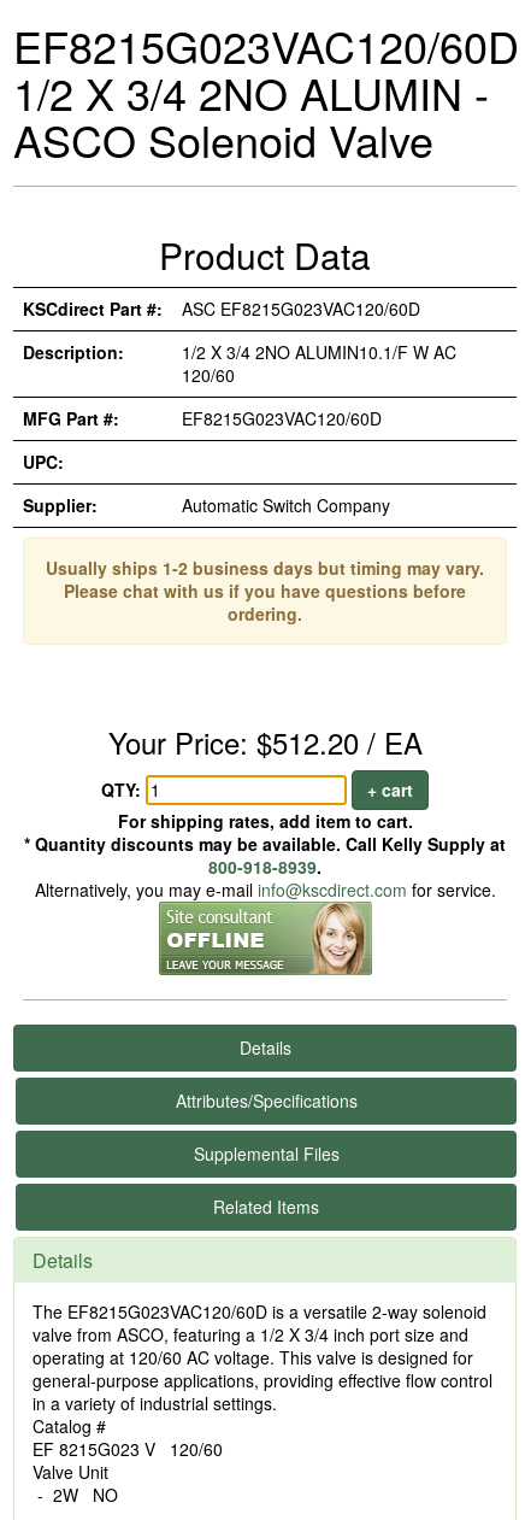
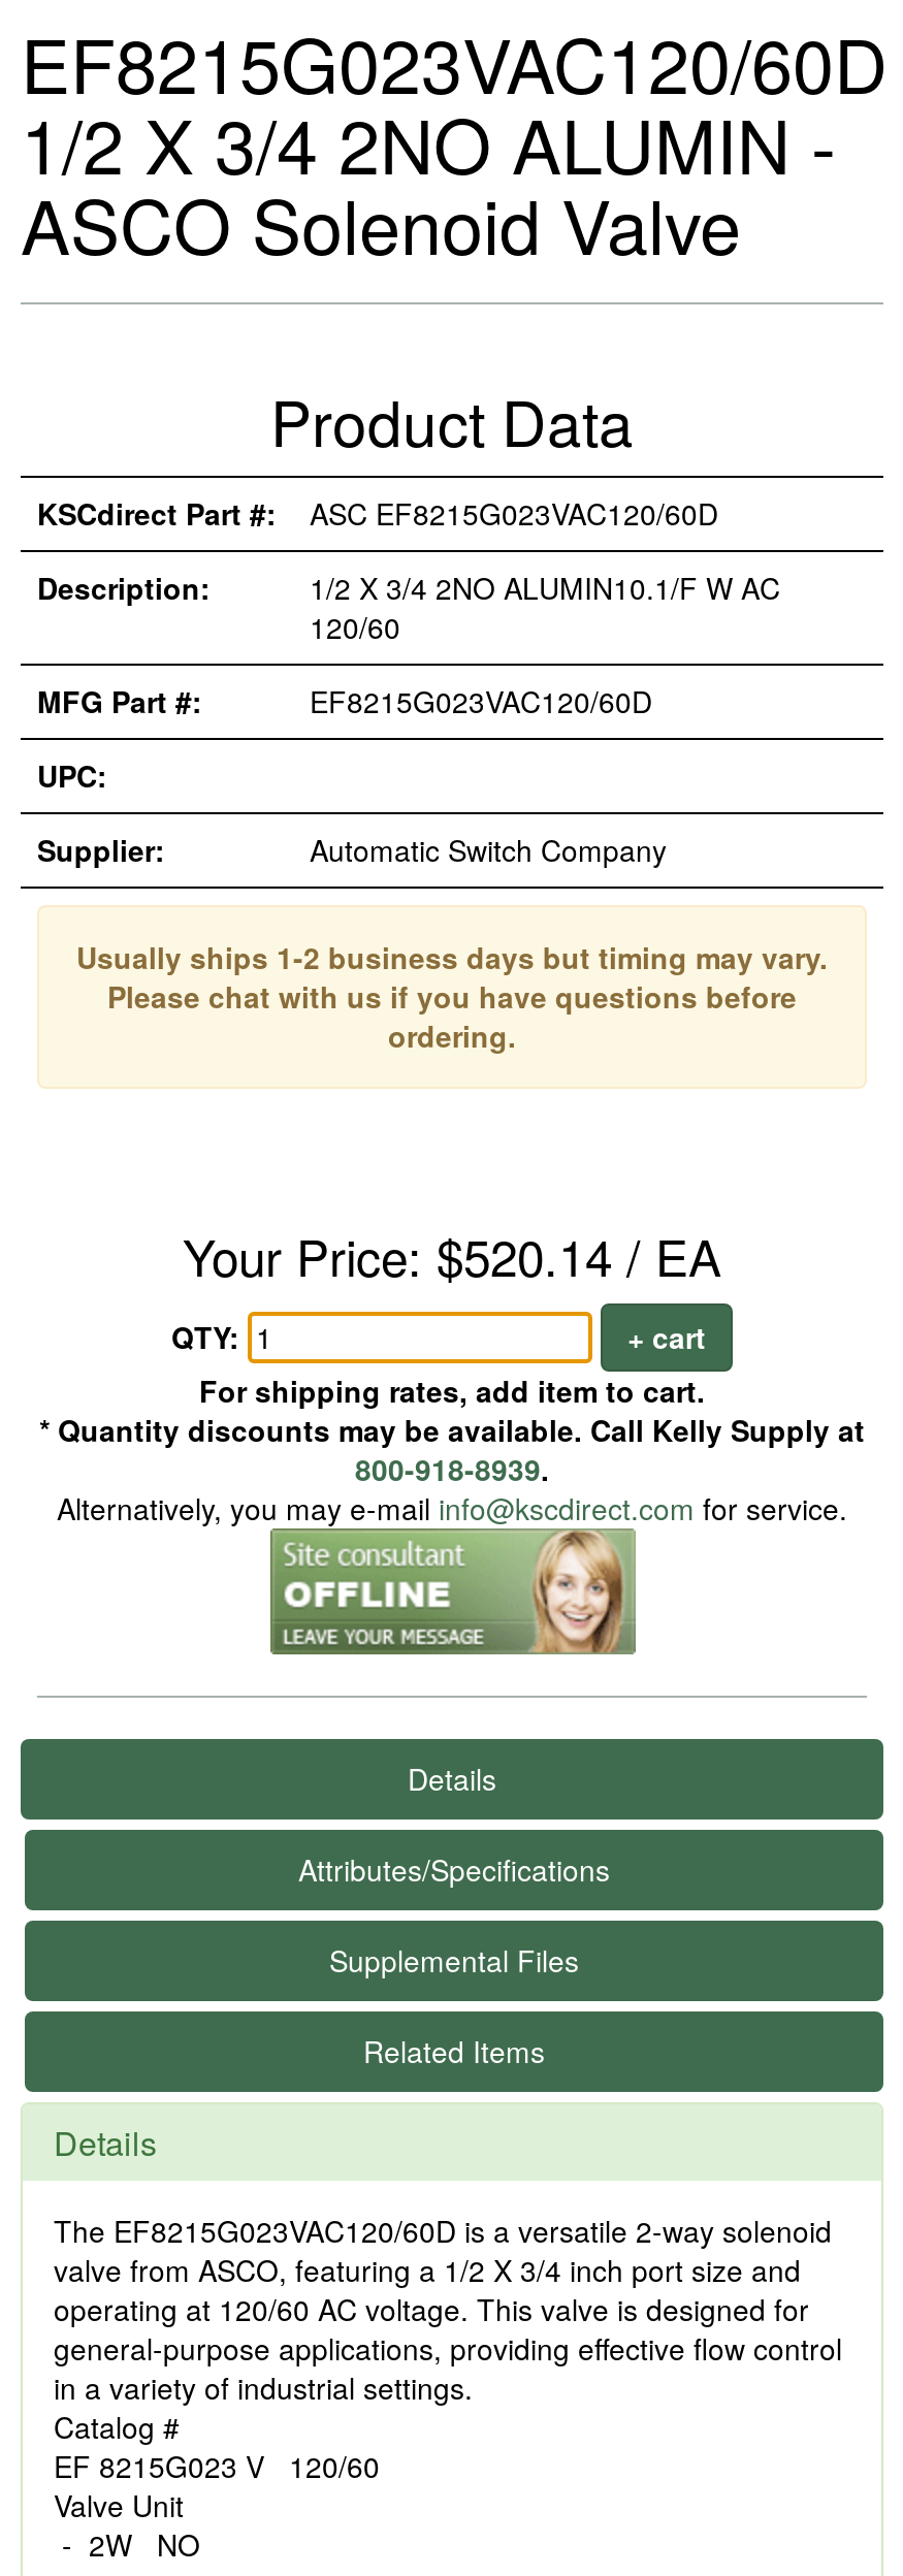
[108,721,422,763] Your Price: $512.20 / EA -> [183,1219,721,1291] Your Price: $520.14 / EA

